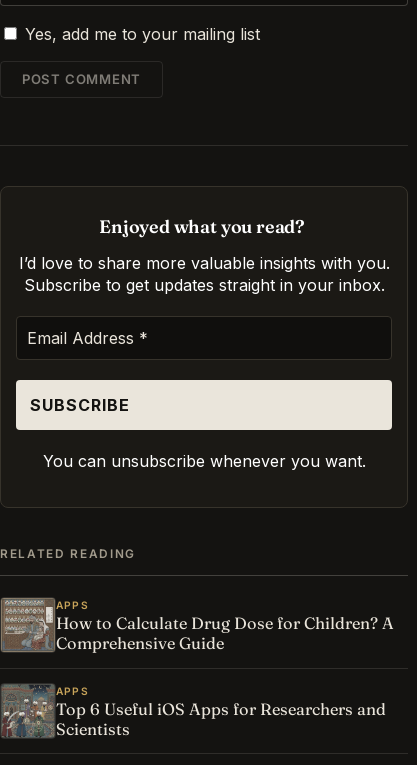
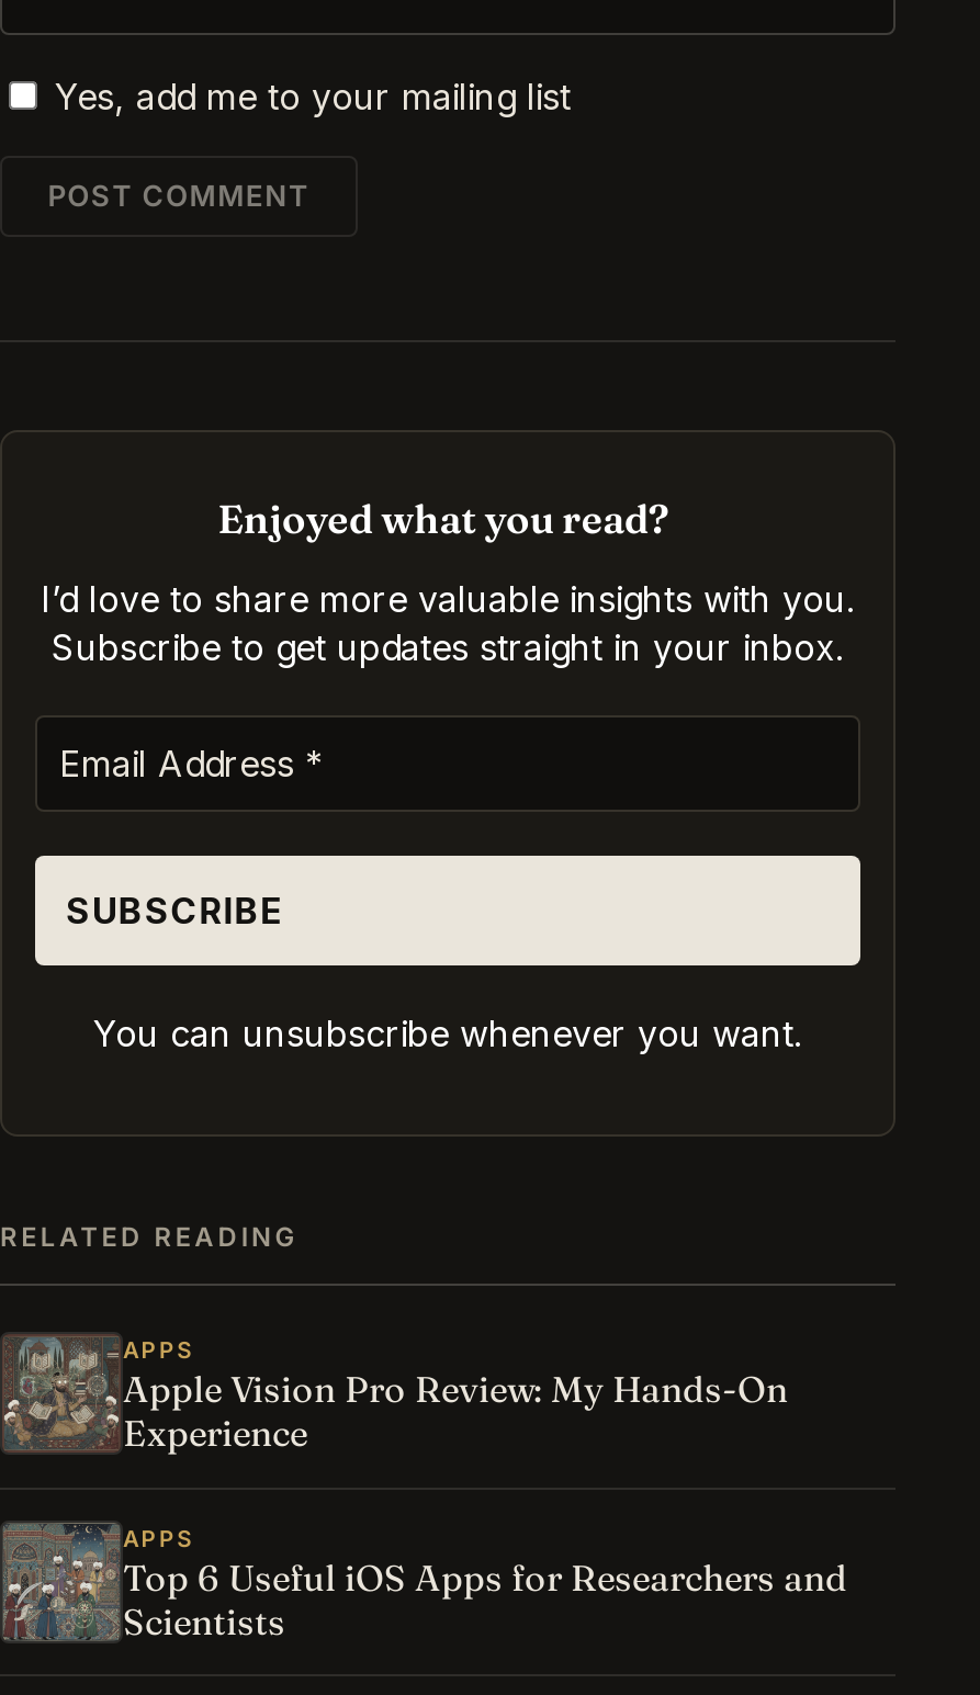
[3,598,394,653] [image] | How to Calculate Drug Dose for Children? A | Comprehensive Guide -> [7,1336,788,1455] [image] | Apple Vision Pro Review: My Hands-On | Experience

